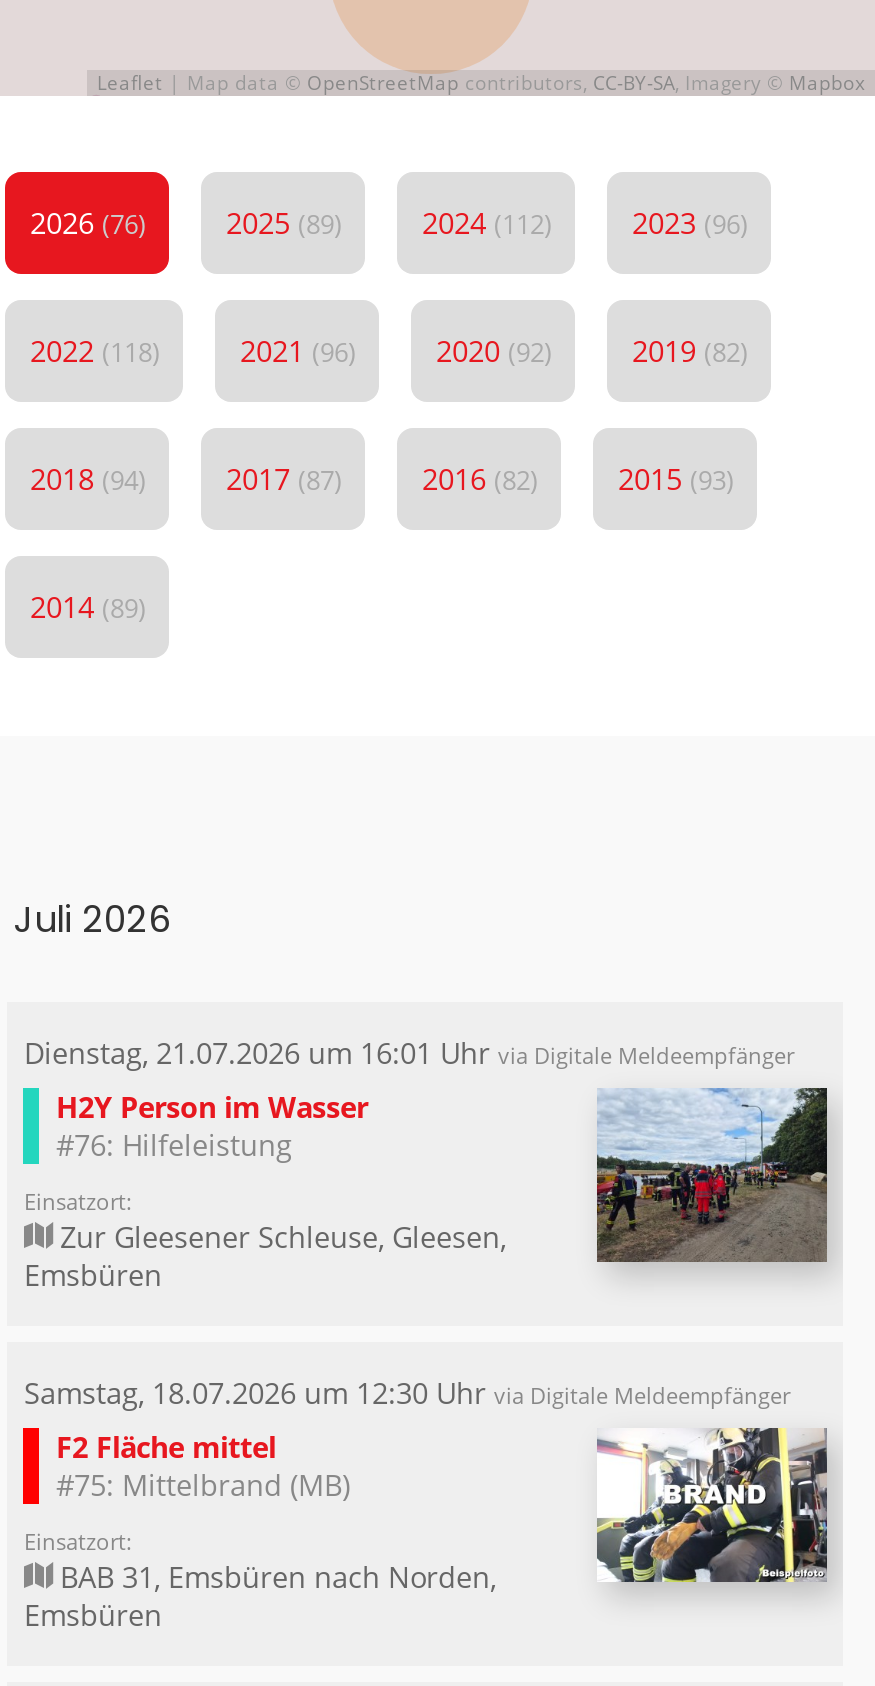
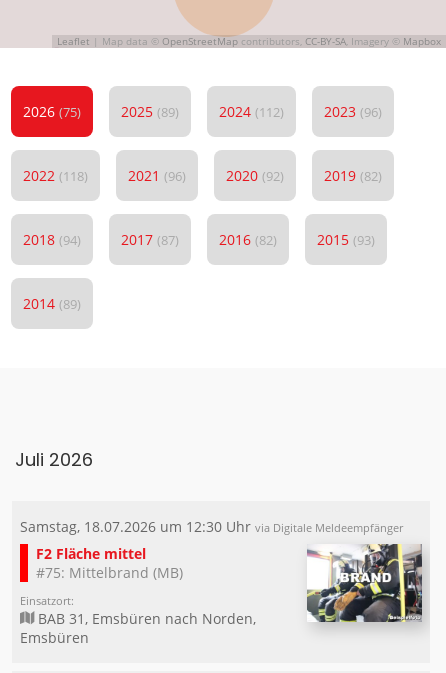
[30,205,146,243] 2026 (76) -> [23,102,81,121] 2026 (75)
[24,1035,829,1295] [image] | Dienstag, 21.07.2026 um 16:01 Uhr via Digitale Meldeempfänger | H2Y Person im Wasser | #76: Hilfeleistung | Einsatzort: | Zur Gleesener Schleuse, Gleesen, | Emsbüren -> none

